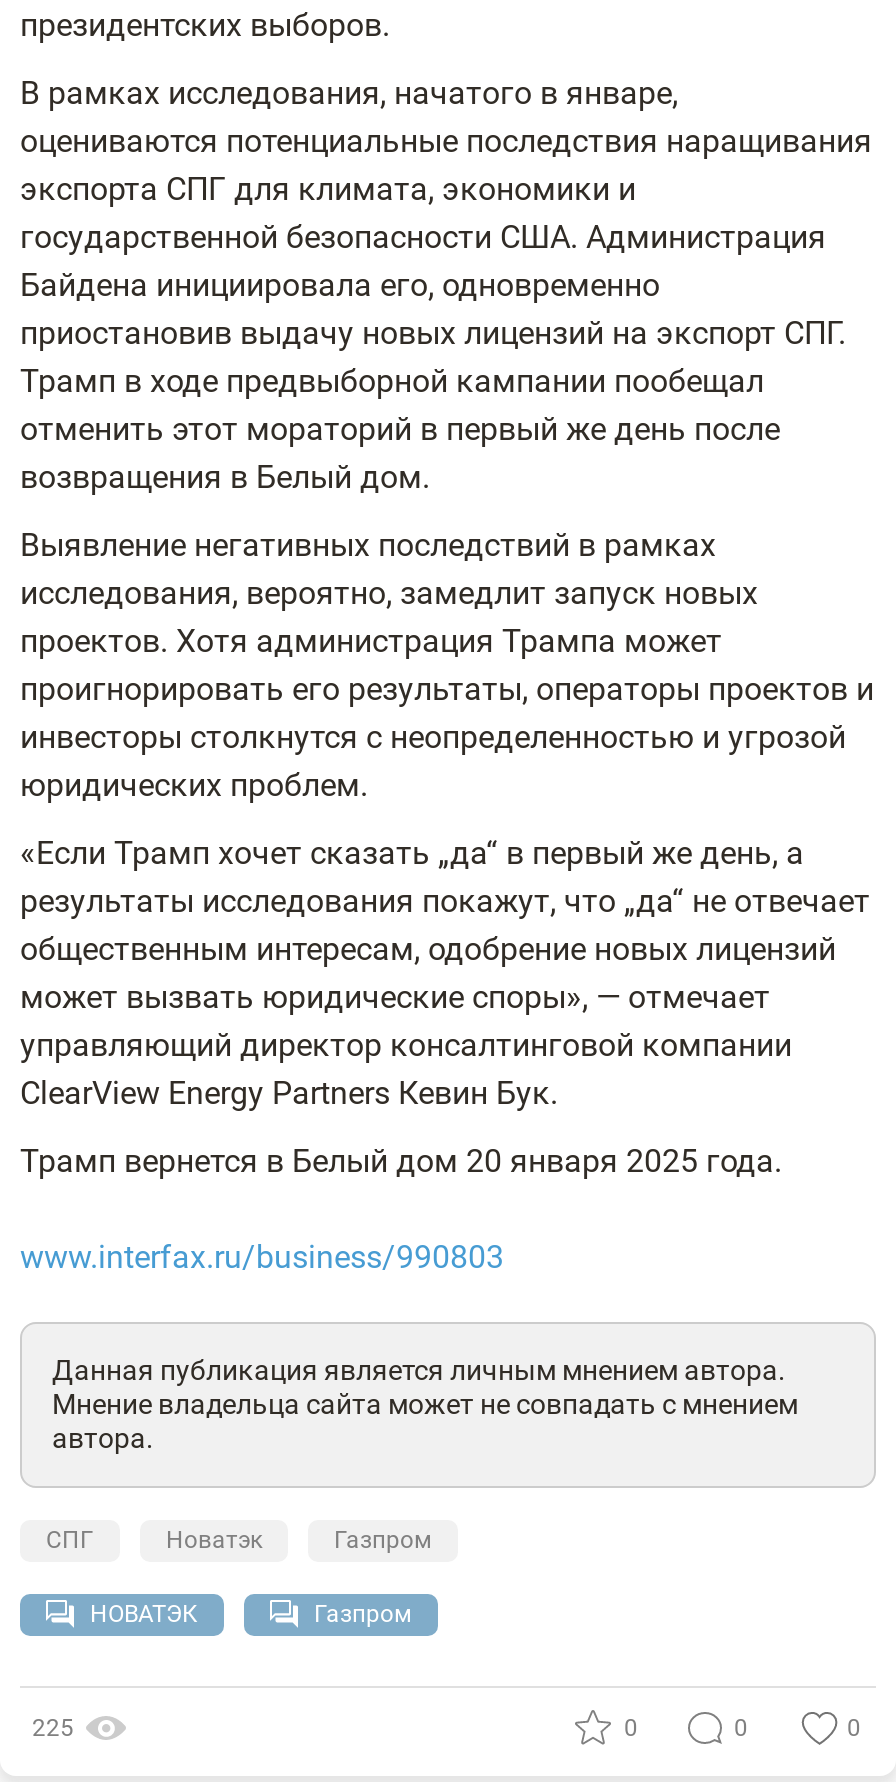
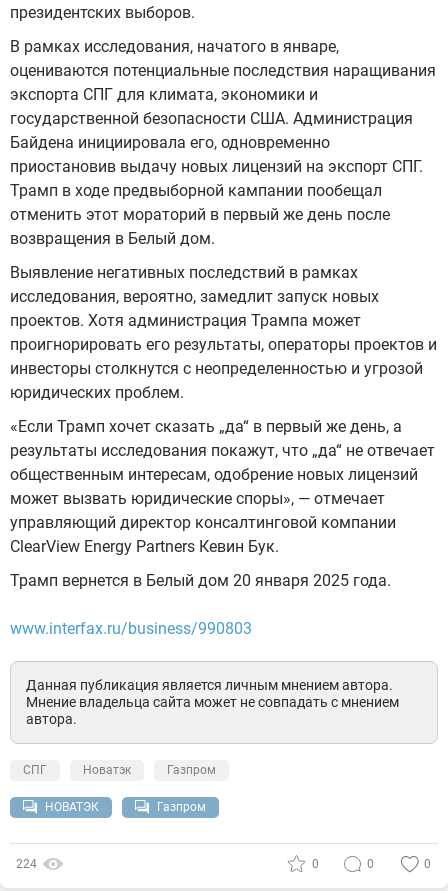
[32,1714,74,1742] 225 -> [16,857,37,871] 224

